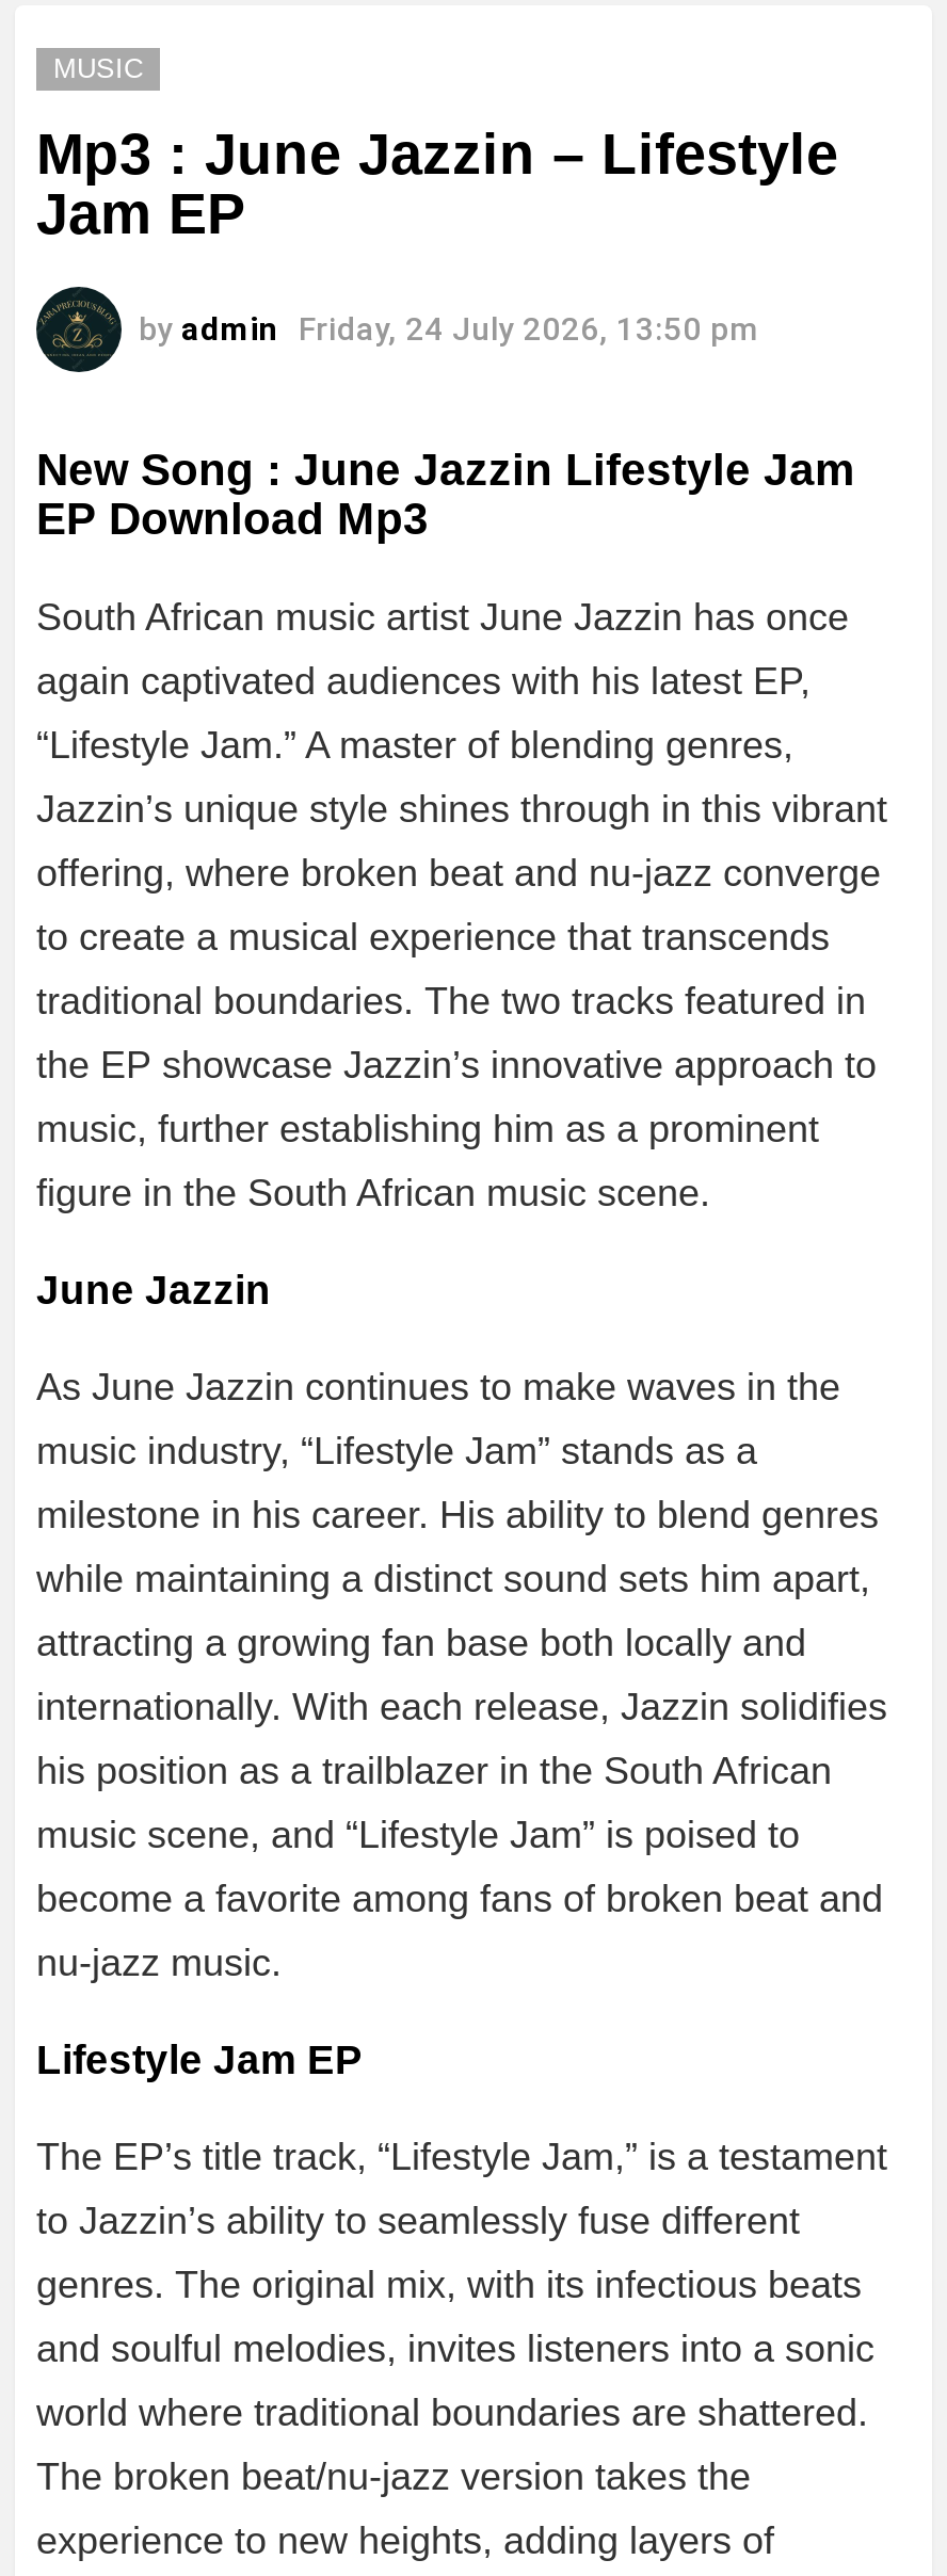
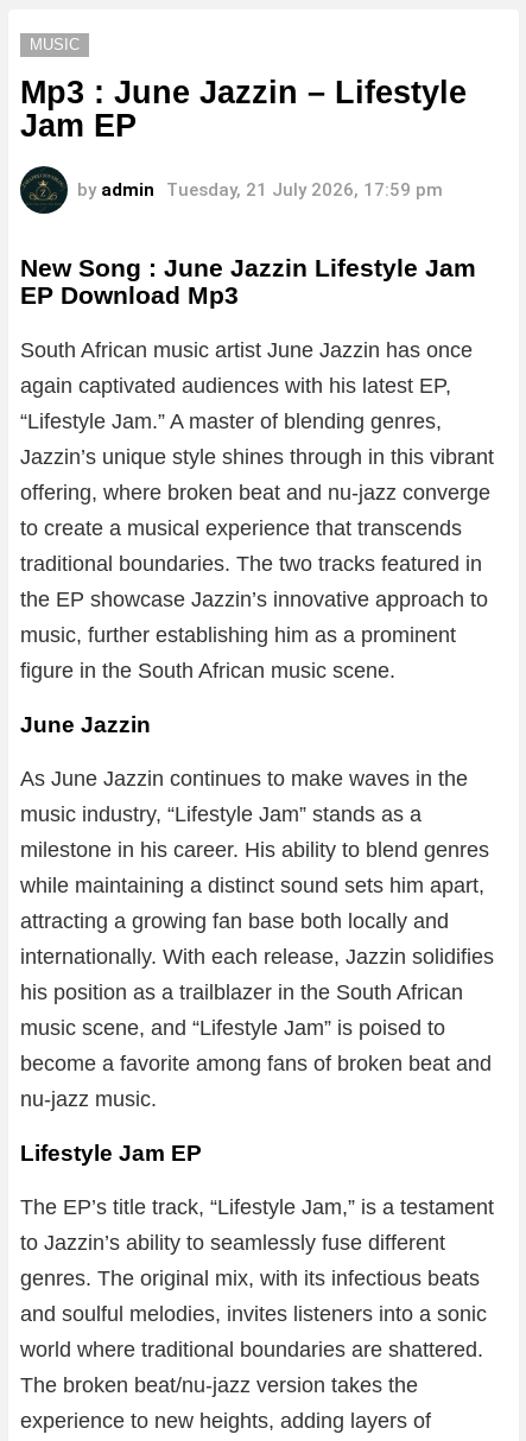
[139,311,759,349] by admin Friday, 24 July 2026, 13:50 pm -> [77,180,443,201] by admin Tuesday, 21 July 2026, 17:59 pm

